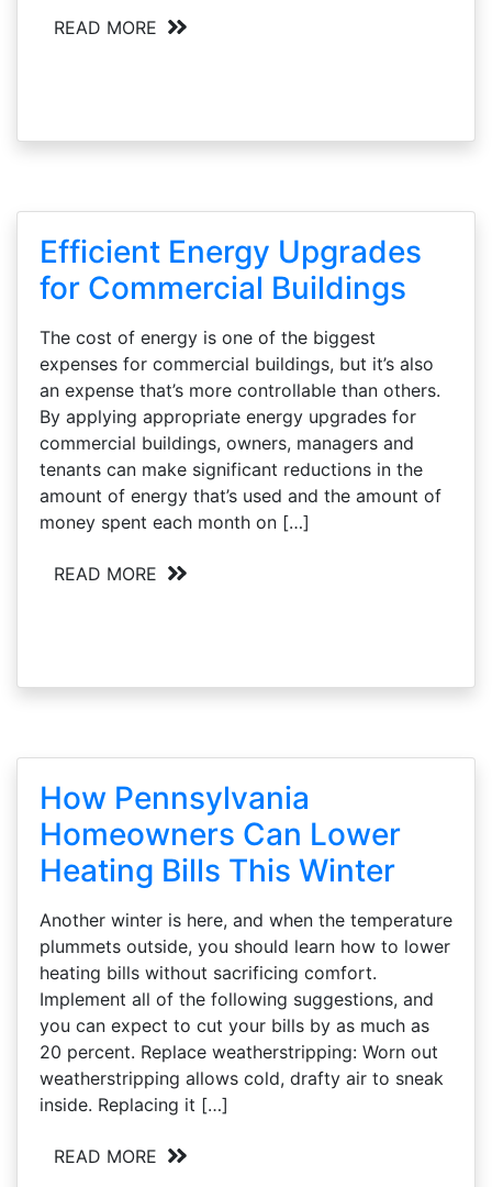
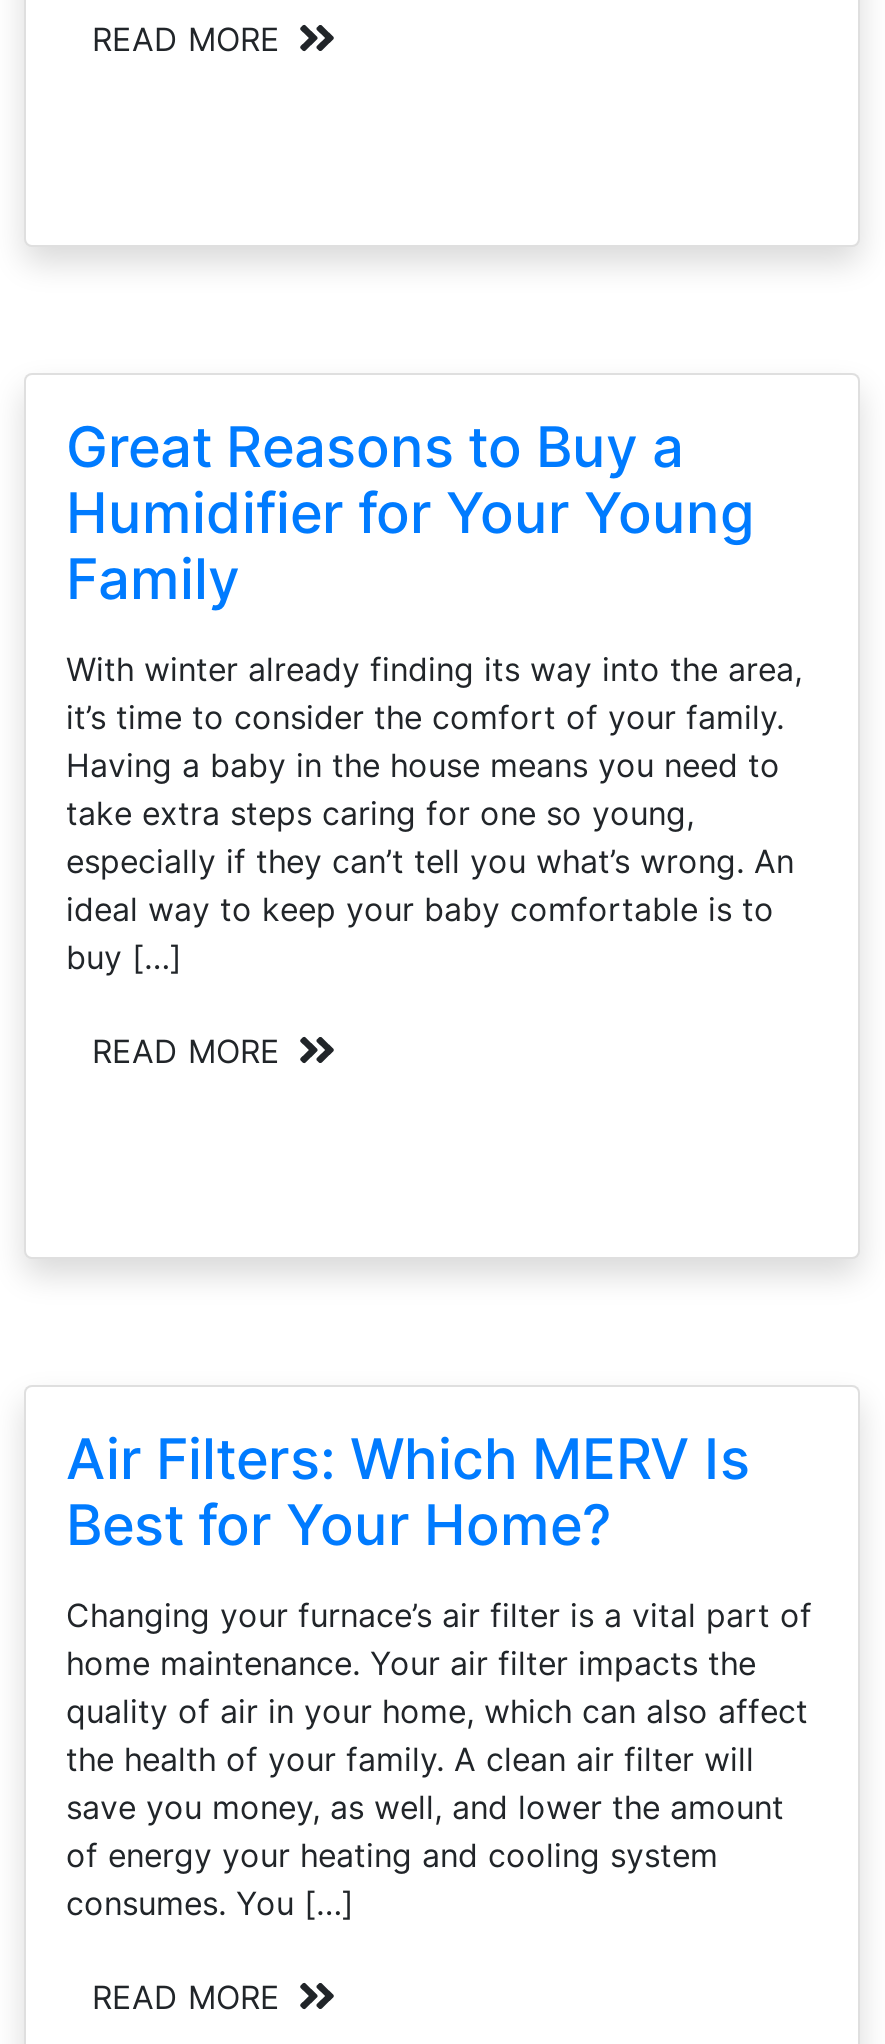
[40,233,422,306] Efficient Energy Upgrades | for Commercial Buildings -> [66,412,754,612] Great Reasons to Buy a | Humidifier for Your Young | Family
[40,326,441,533] The cost of energy is one of the biggest | expenses for commercial buildings, but it’s also | an expense that’s more controllable than others. | By applying appropriate energy upgrades for | commercial buildings, owners, managers and | tenants can make significant reductions in the | amount of energy that’s used and the amount of | money spent each month on […] -> [66,648,802,976] With winter already finding its way into the area, | it’s time to consider the comfort of your family. | Having a baby in the house means you need to | take extra steps caring for one so young, | especially if they can’t tell you what’s wrong. An | ideal way to keep your baby comfortable is to | buy […]
[40,779,401,889] How Pennsylvania | Homeowners Can Lower | Heating Bills This Winter -> [66,1424,750,1558] Air Filters: Which MERV Is | Best for Your Home?
[40,908,452,1115] Another winter is here, and when the temperature | plummets outside, you should learn how to lower | heating bills without sacrificing comfort. | Implement all of the following suggestions, and | you can expect to cut your bills by as much as | 20 percent. Replace weatherstripping: Worn out | weatherstripping allows cold, drafty air to sneak | inside. Replacing it […] -> [66,1594,812,1922] Changing your furnace’s air filter is a vital part of | home maintenance. Your air filter impacts the | quality of air in your home, which can also affect | the health of your family. A clean air filter will | save you money, as well, and lower the amount | of energy your heating and cooling system | consumes. You […]

